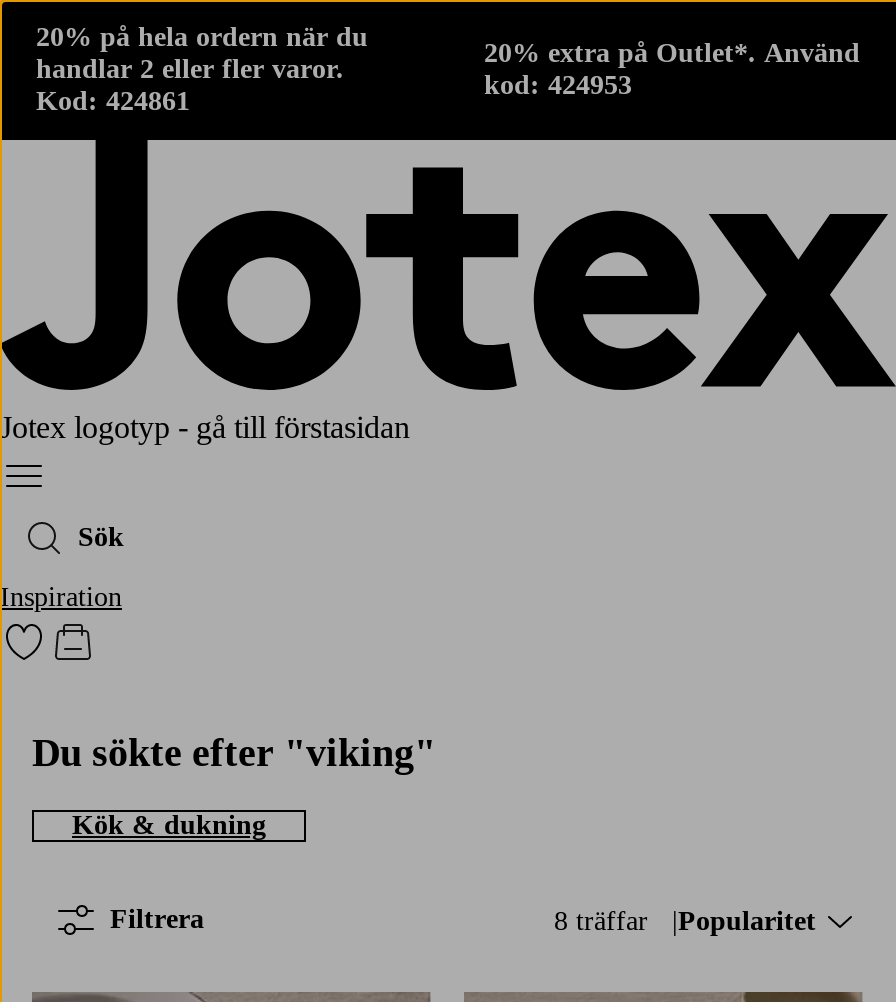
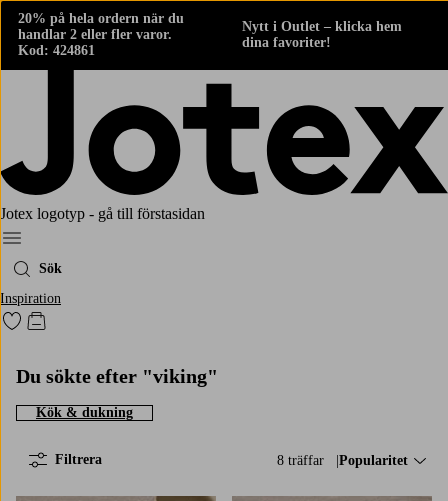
[484,38,860,100] 20% extra på Outlet*. Använd | kod: 424953 -> [242,19,402,50] Nytt i Outlet – klicka hem | dina favoriter!

